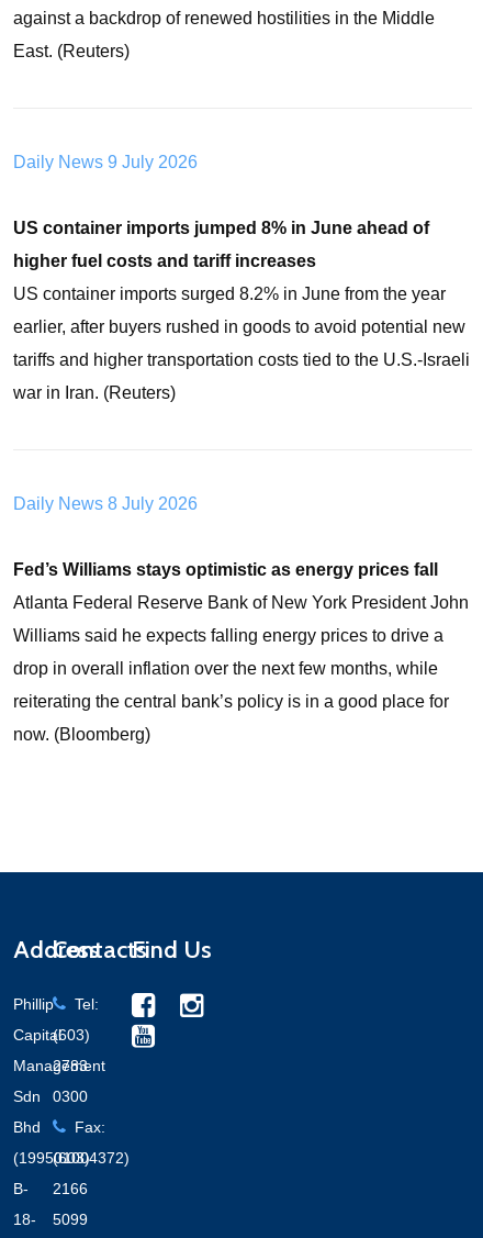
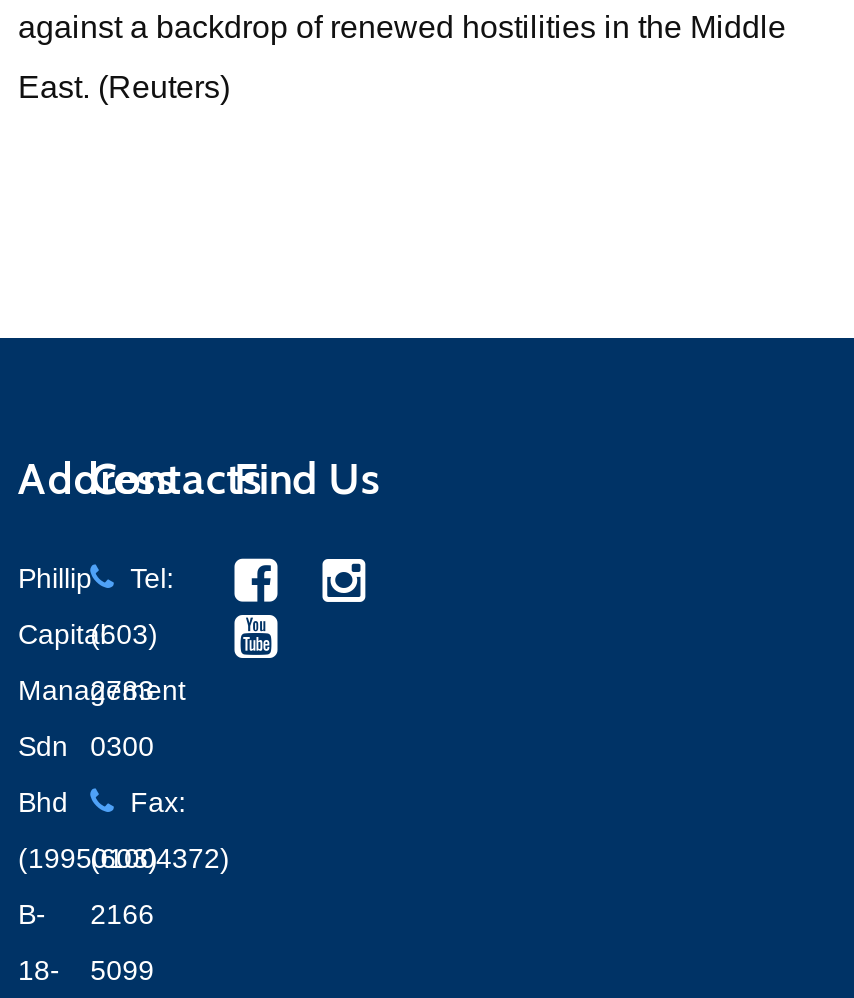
[13,153,198,171] Daily News 9 July 2026 -> none
[13,219,470,402] US container imports jumped 8% in June ahead of | higher fuel costs and tariff increases | US container imports surged 8.2% in June from the year | earlier, after buyers rushed in goods to avoid potential new | tariffs and higher transportation costs tied to the U.S.-Israeli | war in Iran. (Reuters) -> none
[13,494,198,513] Daily News 8 July 2026 -> none
[13,560,469,744] Fed’s Williams stays optimistic as energy prices fall | Atlanta Federal Reserve Bank of New York President John | Williams said he expects falling energy prices to drive a | drop in overall inflation over the next few months, while | reiterating the central bank’s policy is in a good place for | now. (Bloomberg) -> none

